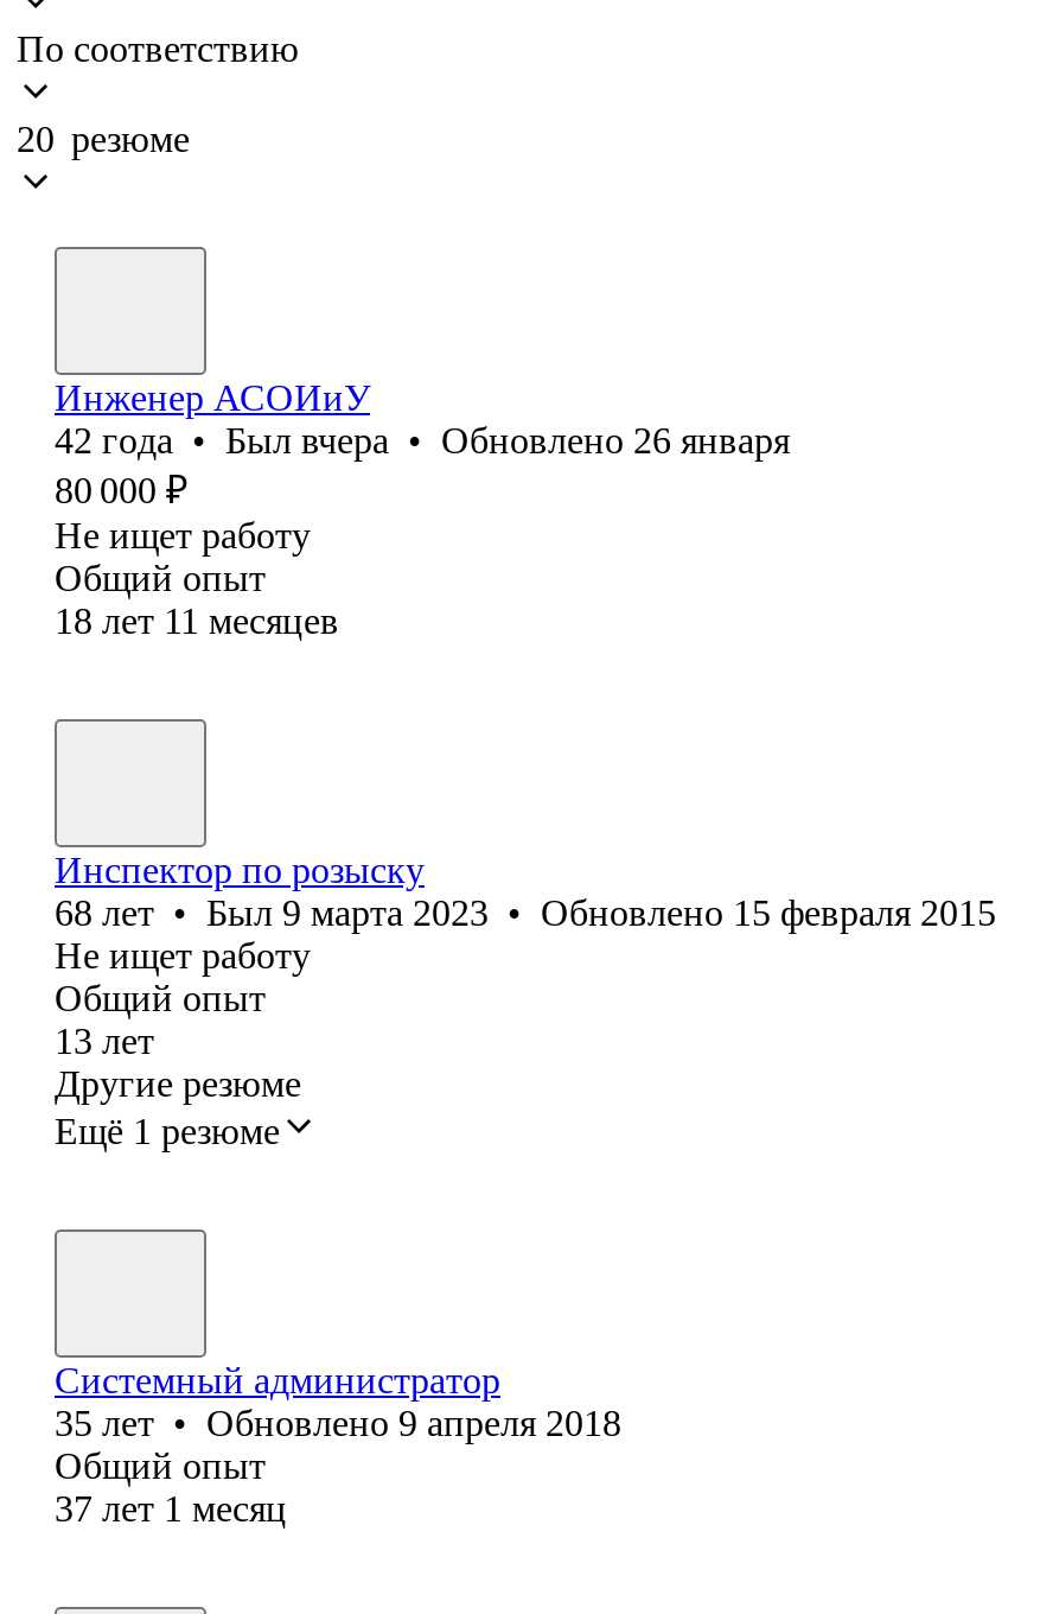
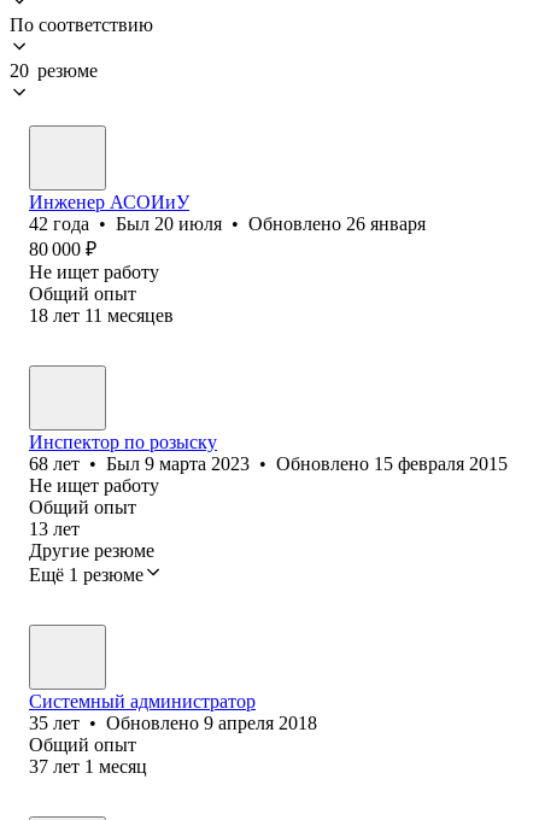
[55,420,790,460] 42 года • Был вчера • Обновлено 26 января -> [29,213,426,234] 42 года • Был 20 июля • Обновлено 26 января

